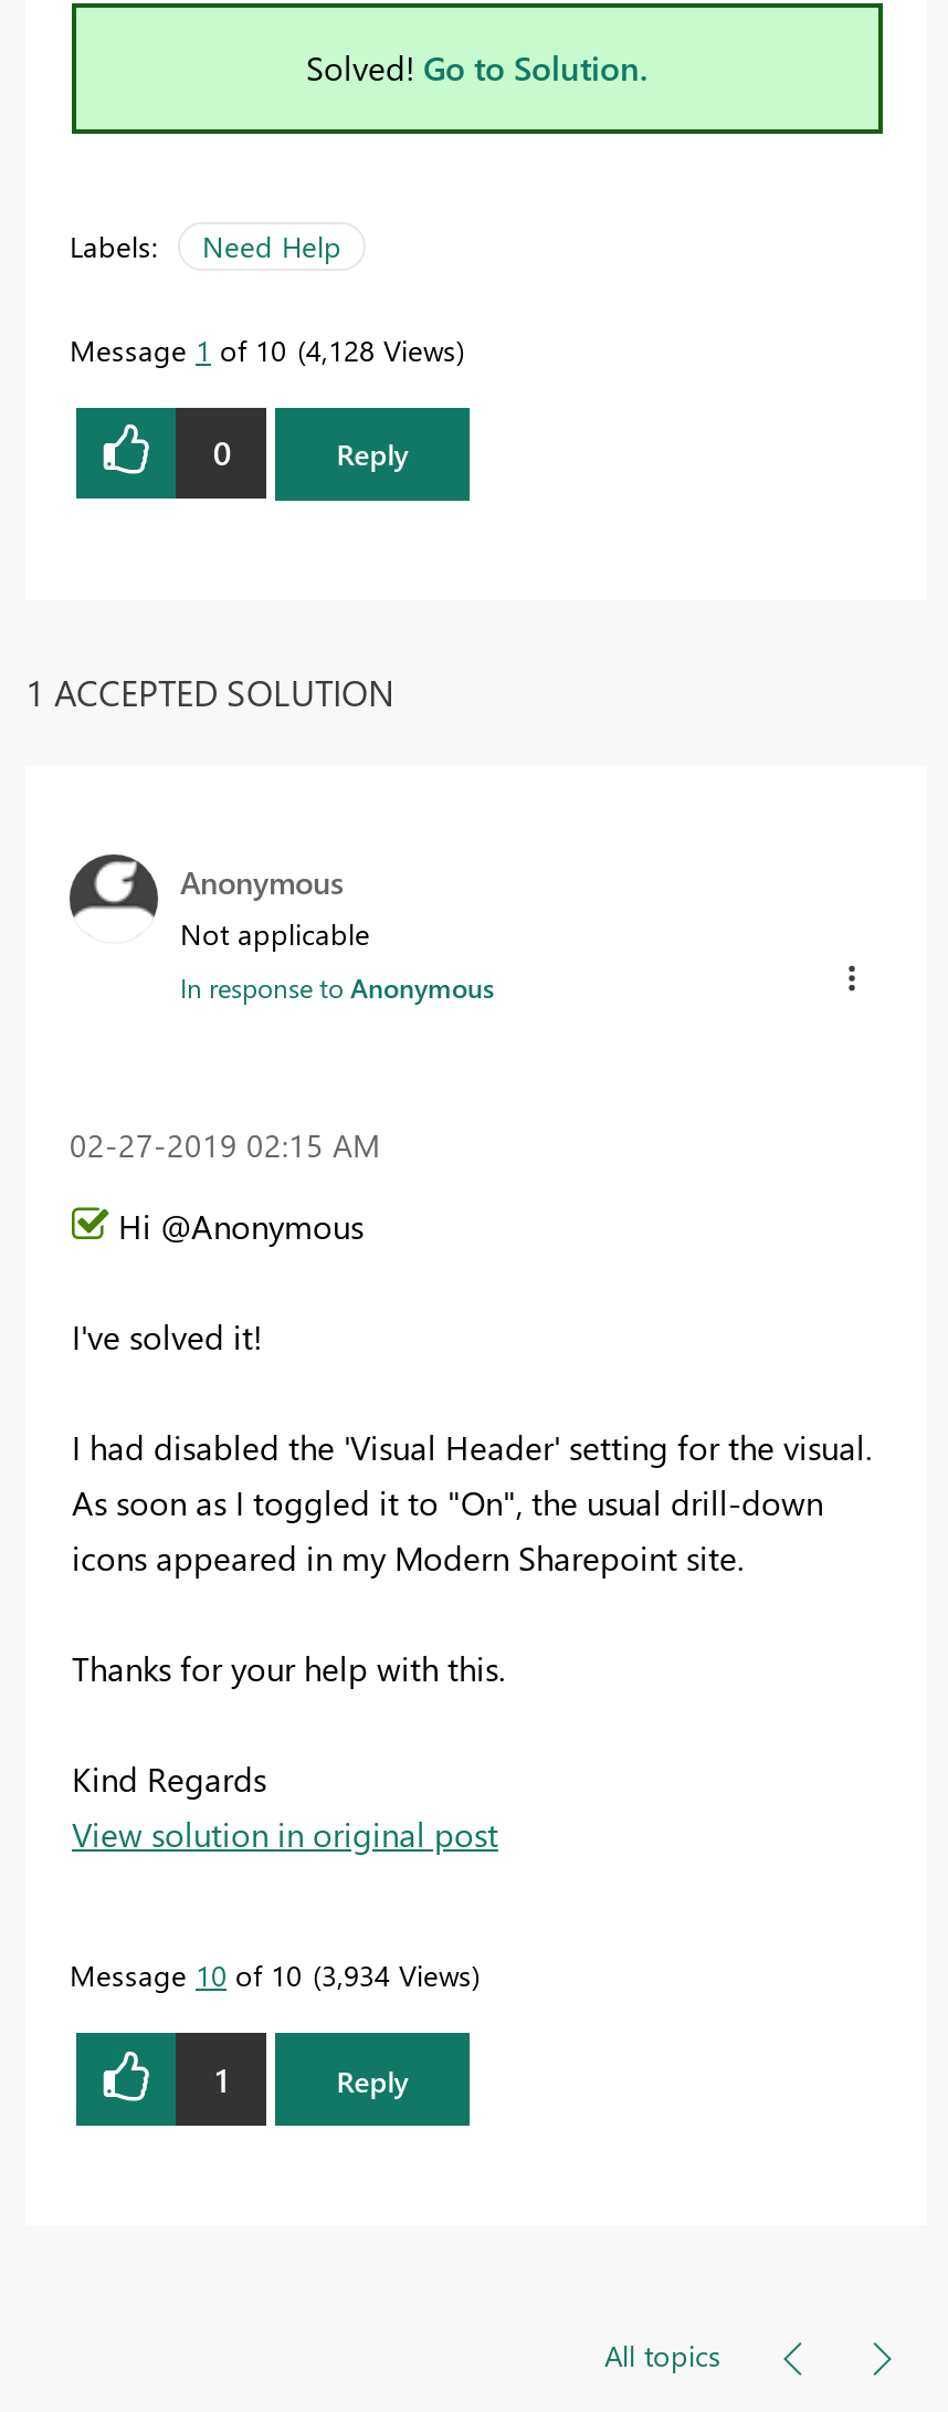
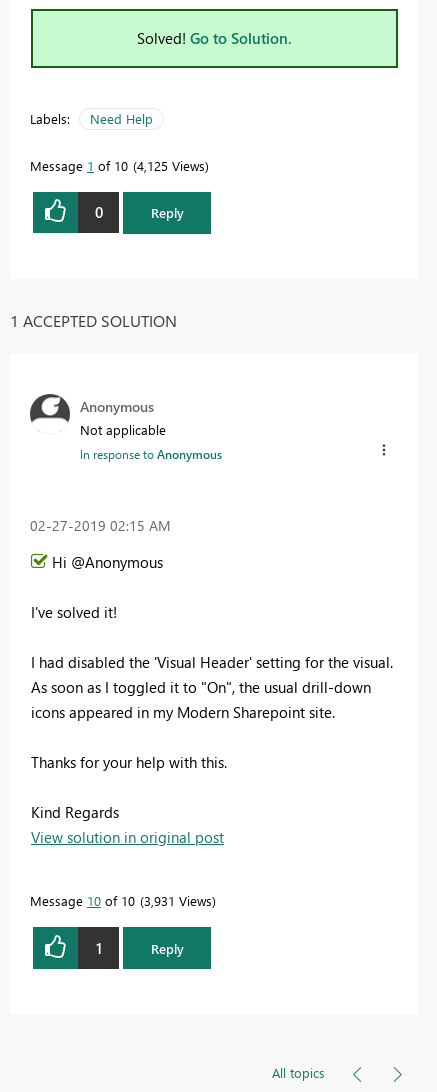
[70,330,456,367] Message 1 of 10 4,128 Views -> [30,157,205,174] Message 1 of 10 4,125 Views
[70,1956,472,1993] Message 10 of 10 3,934 Views -> [30,892,212,909] Message 10 of 10 3,931 Views

